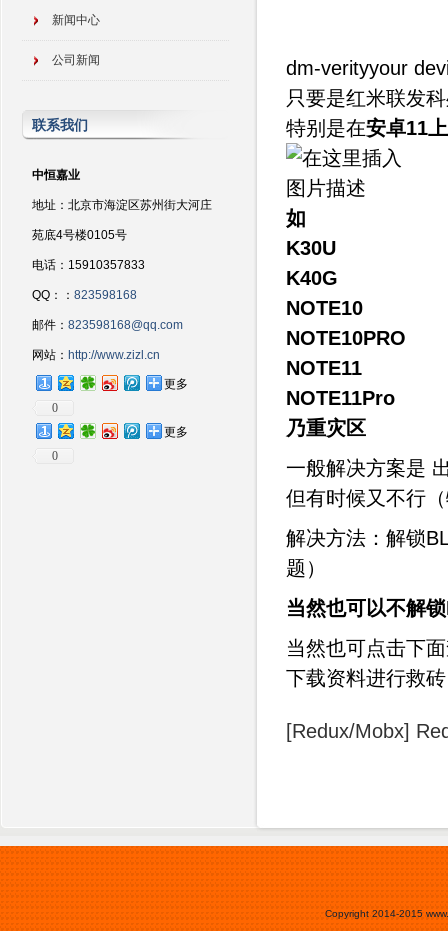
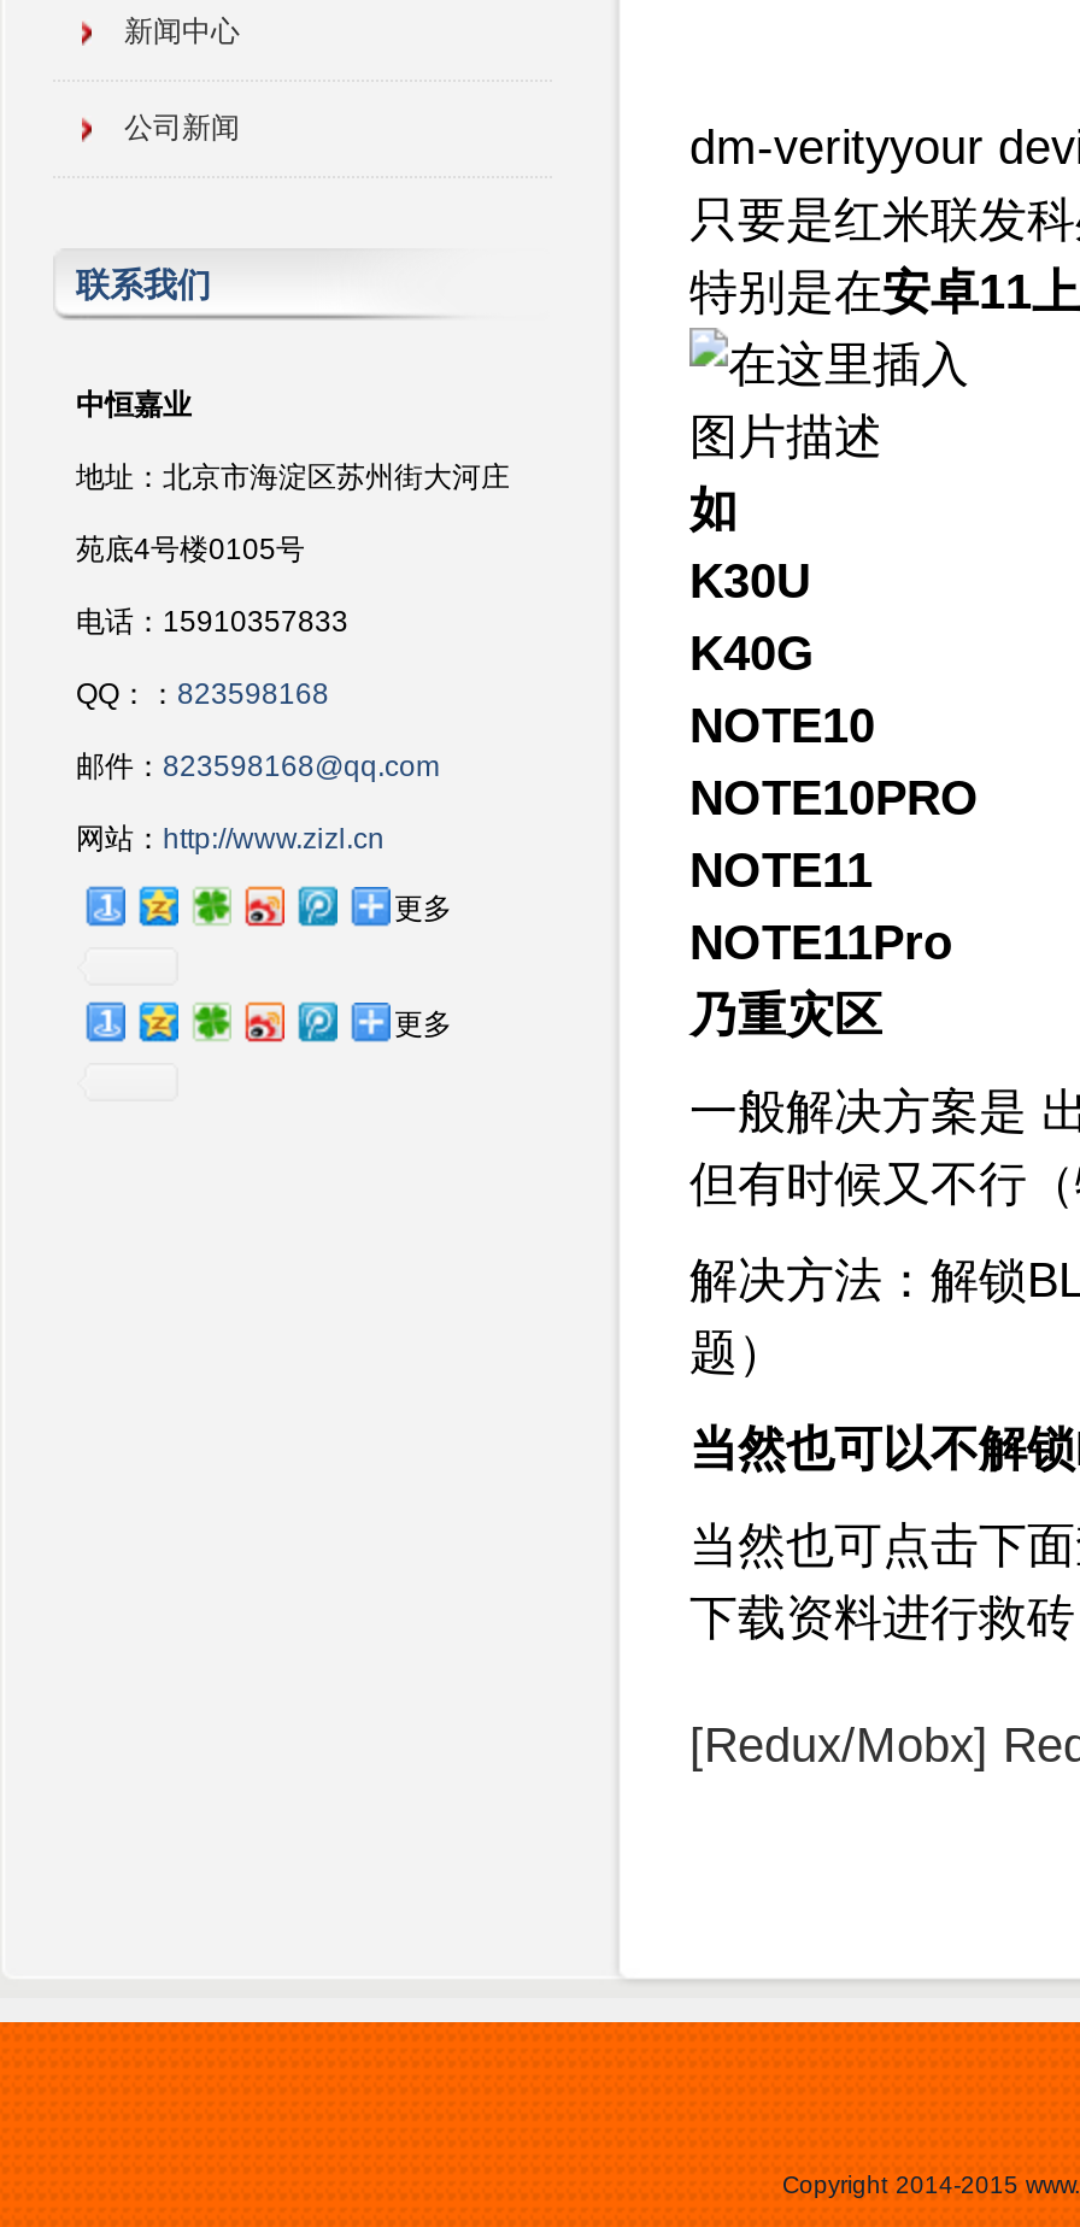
[52,401,58,415] 0 -> none
[52,449,58,463] 0 -> none

